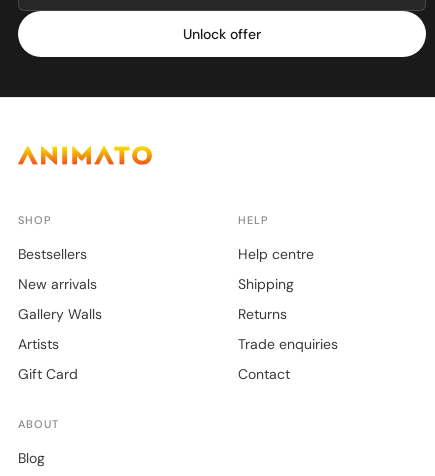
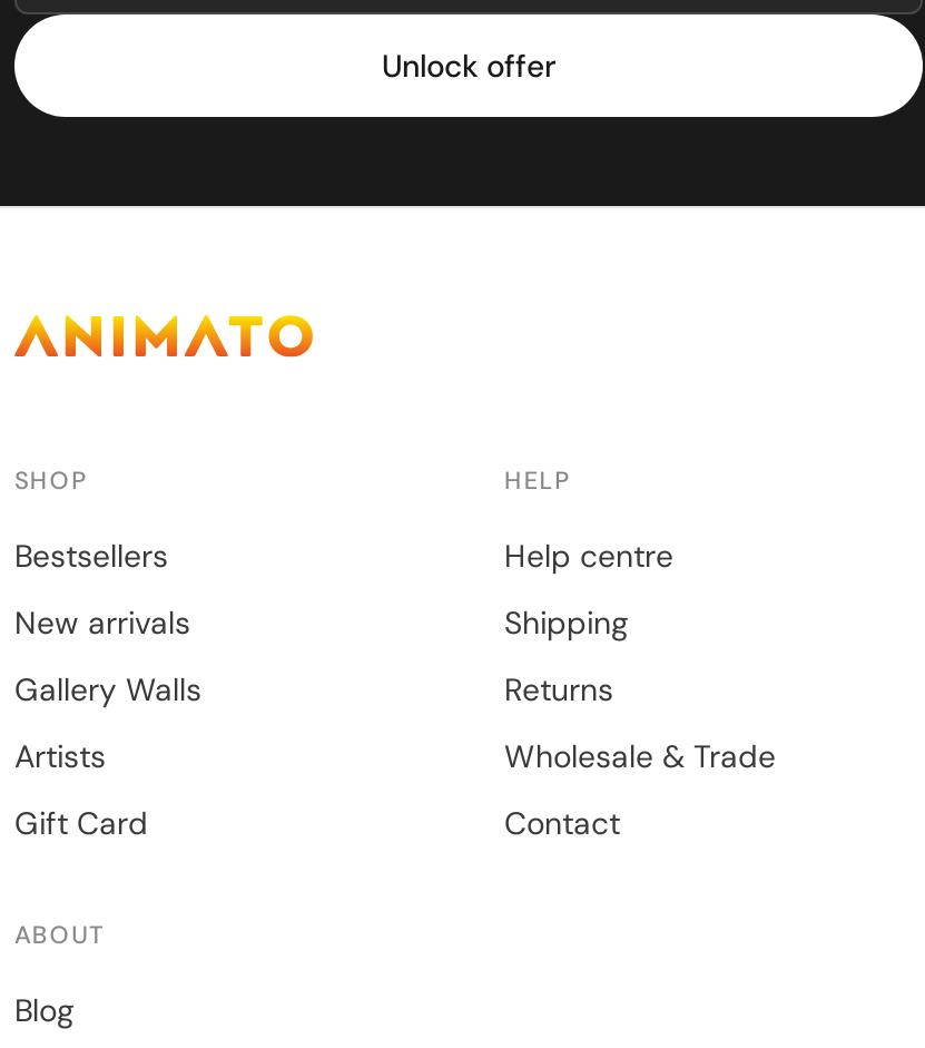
[238,335,338,353] Trade enquiries -> [504,736,776,776] Wholesale & Trade

